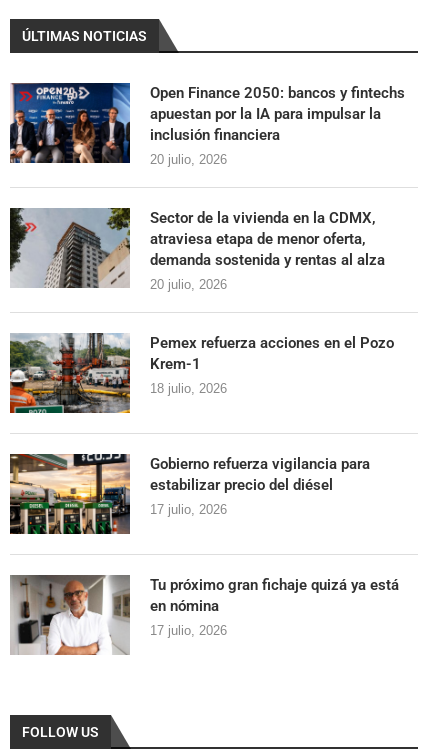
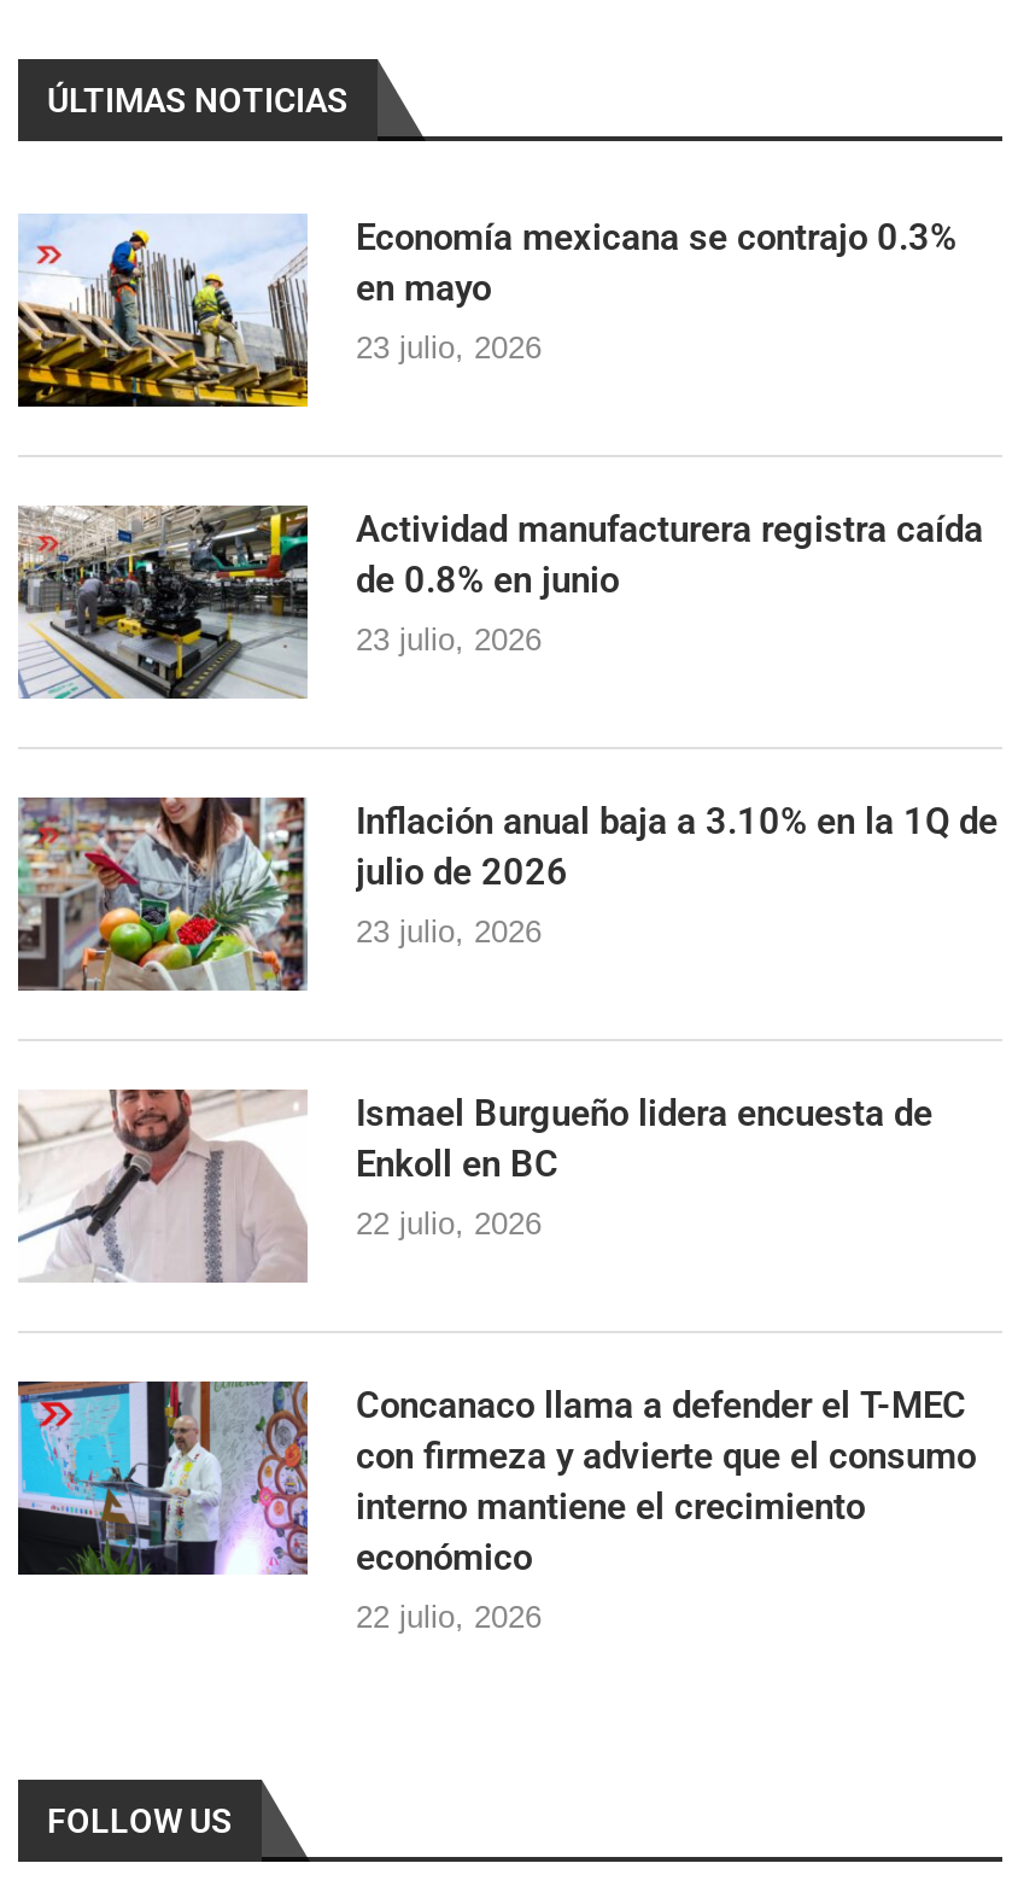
[9,82,405,167] [image] | Open Finance 2050: bancos y fintechs | apuestan por la IA para impulsar la | inclusión financiera | 20 julio, 2026 -> [16,214,956,409] [image] | Economía mexicana se contrajo 0.3% | en mayo | 23 julio, 2026
[9,204,385,292] [image] | Sector de la vivienda en la CDMX, | atraviesa etapa de menor oferta, | demanda sostenida y rentas al alza | 20 julio, 2026 -> [16,503,983,708] [image] | Actividad manufacturera registra caída | de 0.8% en junio | 23 julio, 2026
[9,325,394,414] [image] | Pemex refuerza acciones en el Pozo | Krem-1 | 18 julio, 2026 -> [18,795,997,1010] [image] | Inflación anual baja a 3.10% en la 1Q de | julio de 2026 | 23 julio, 2026
[9,446,370,535] [image] | Gobierno refuerza vigilancia para | estabilizar precio del diésel | 17 julio, 2026 -> [18,1087,932,1302] [image] | Ismael Burgueño lidera encuesta de | Enkoll en BC | 22 julio, 2026
[9,567,399,656] [image] | Tu próximo gran fichaje quizá ya está | en nómina | 17 julio, 2026 -> [16,1379,976,1635] [image] | Concanaco llama a defender el T-MEC | con firmeza y advierte que el consumo | interno mantiene el crecimiento | económico | 22 julio, 2026

